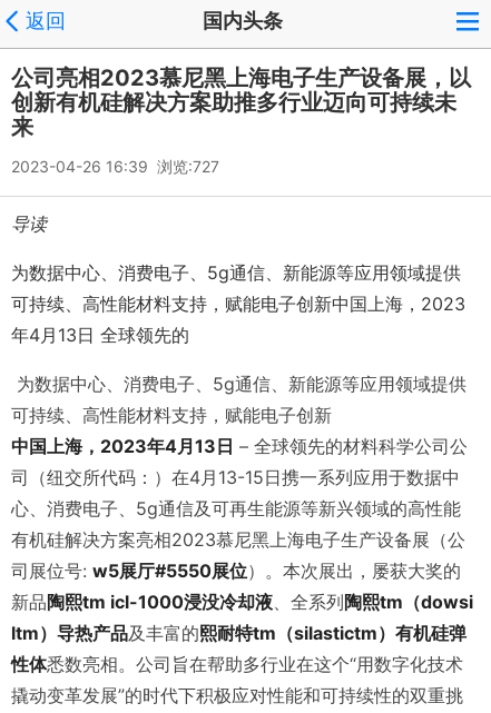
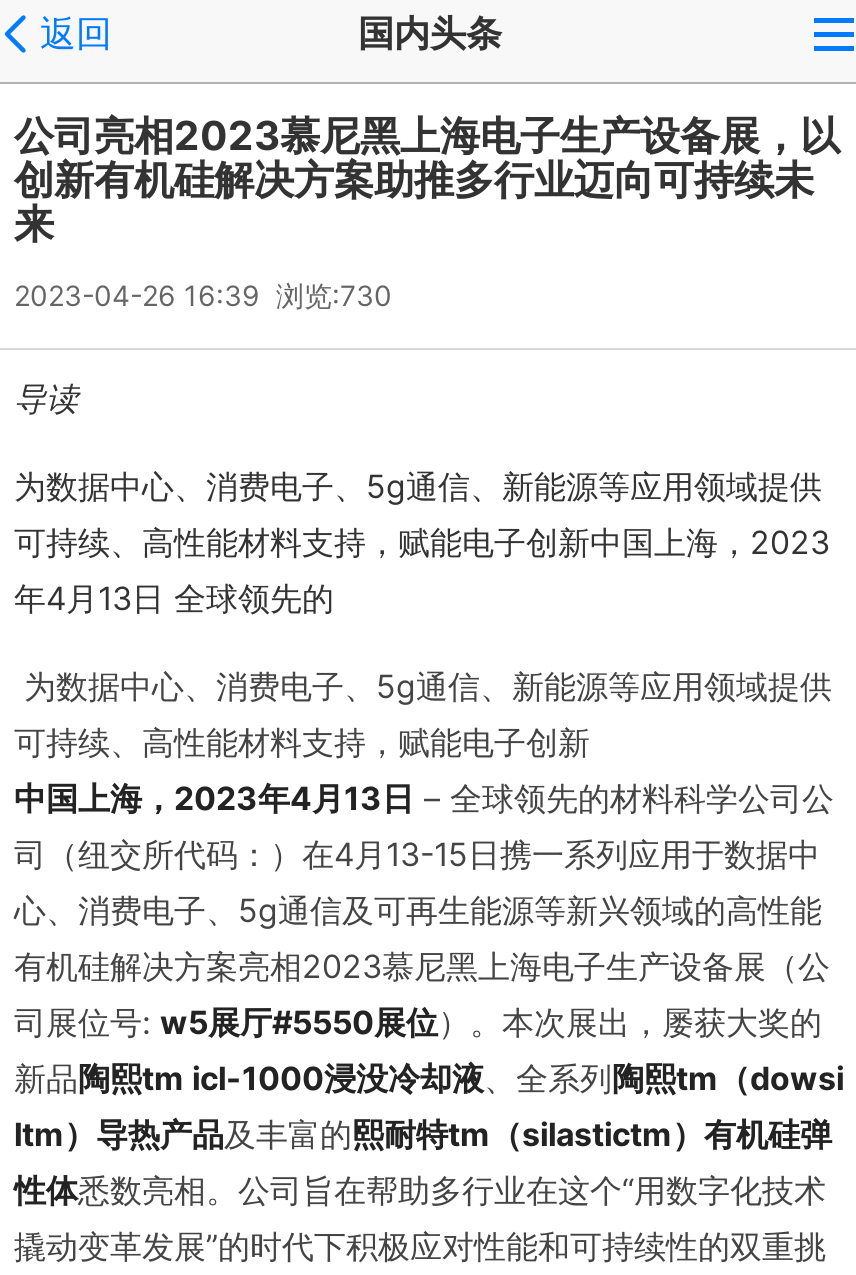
[11,157,219,176] 2023-04-26 16:39 浏览:727 -> [14,278,392,312] 2023-04-26 16:39 浏览:730

